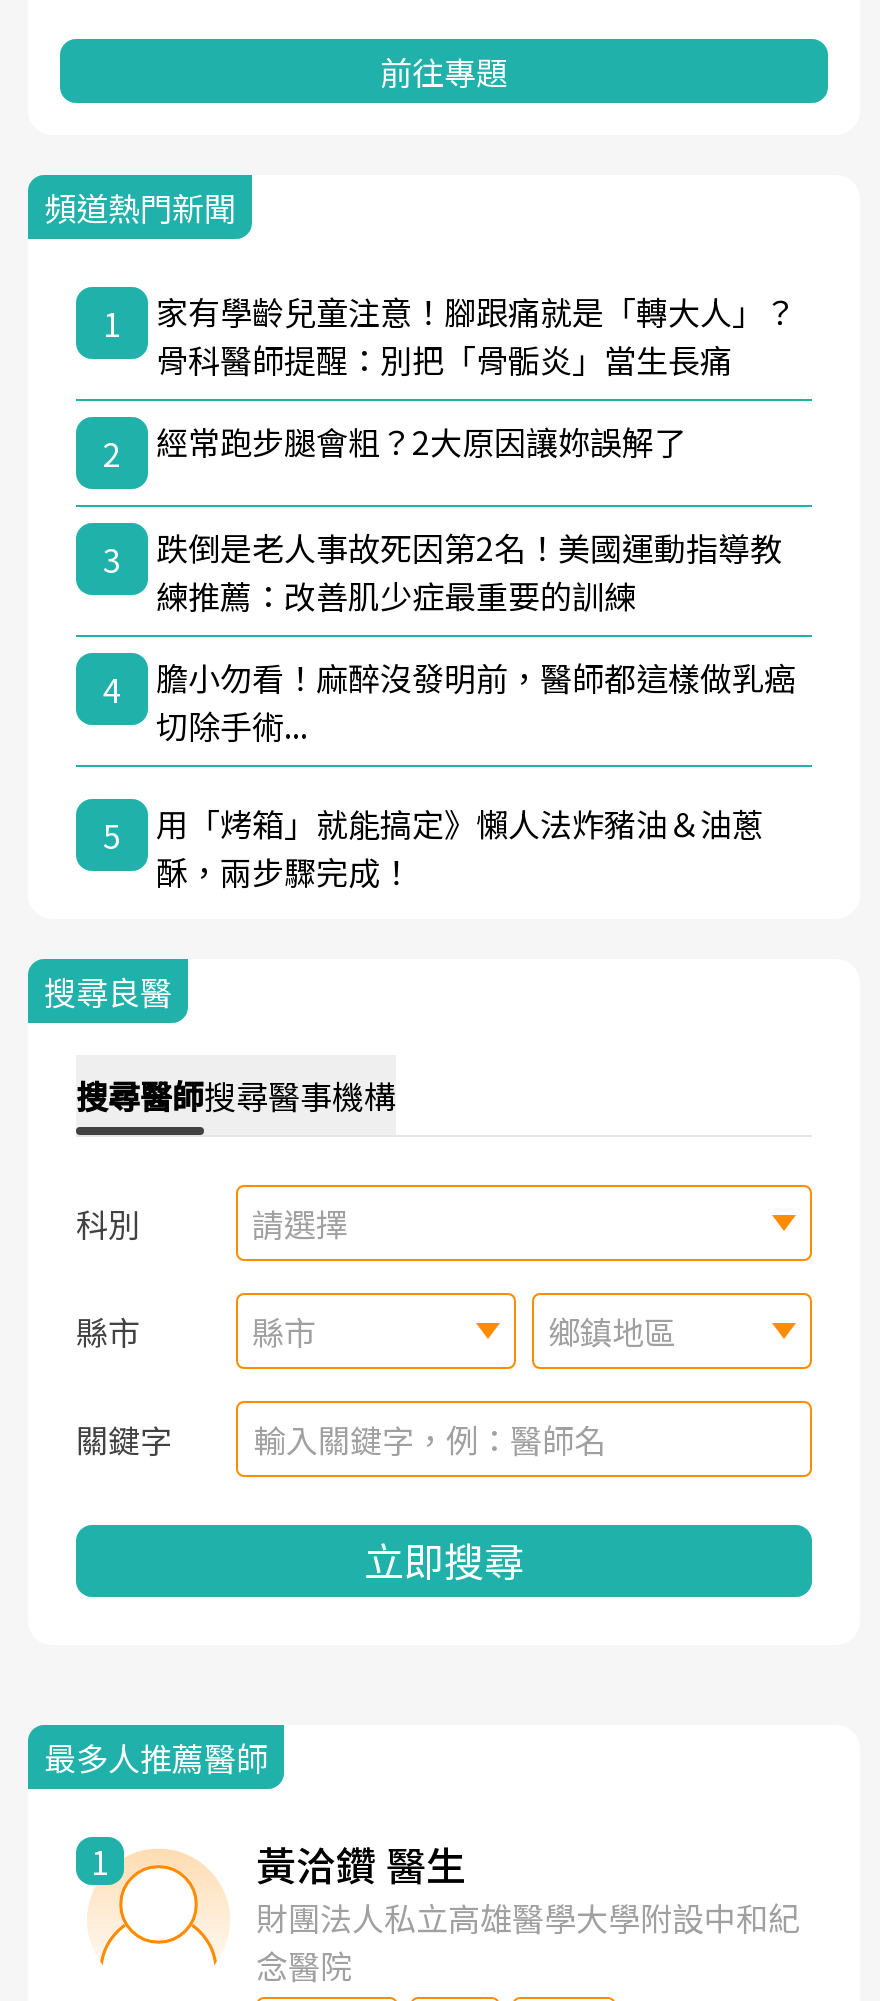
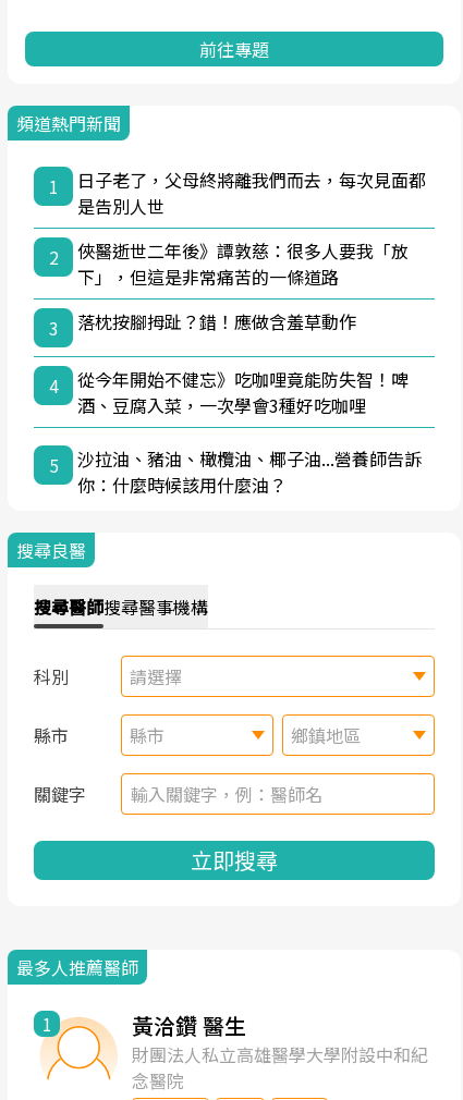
[156,286,796,382] 家有學齡兒童注意！腳跟痛就是「轉大人」？ | 骨科醫師提醒：別把「骨骺炎」當生長痛 -> [77,166,426,219] 日子老了，父母終將離我們而去，每次見面都 | 是告別人世
[156,416,686,464] 經常跑步腿會粗？2大原因讓妳誤解了 -> [77,237,409,289] 俠醫逝世二年後》譚敦慈：很多人要我「放 | 下」，但這是非常痛苦的一條道路
[156,522,782,618] 跌倒是老人事故死因第2名！美國運動指導教 | 練推薦：改善肌少症最重要的訓練 -> [77,308,356,334] 落枕按腳拇趾？錯！應做含羞草動作
[156,652,796,748] 膽小勿看！麻醉沒發明前，醫師都這樣做乳癌 | 切除手術... -> [77,366,409,418] 從今年開始不健忘》吃咖哩竟能防失智！啤 | 酒、豆腐入菜，一次學會3種好吃咖哩
[156,798,764,894] 用「烤箱」就能搞定》懶人法炸豬油＆油蔥 | 酥，兩步驟完成！ -> [77,445,422,497] 沙拉油、豬油、橄欖油、椰子油...營養師告訴 | 你：什麼時候該用什麼油？

